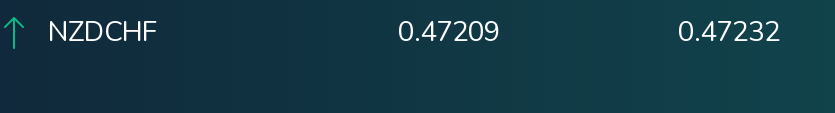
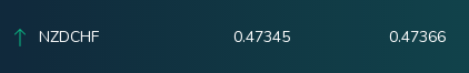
[398,13,500,51] 0.47209 -> [233,27,290,48] 0.47345
[678,13,780,51] 0.47232 -> [389,27,446,48] 0.47366

